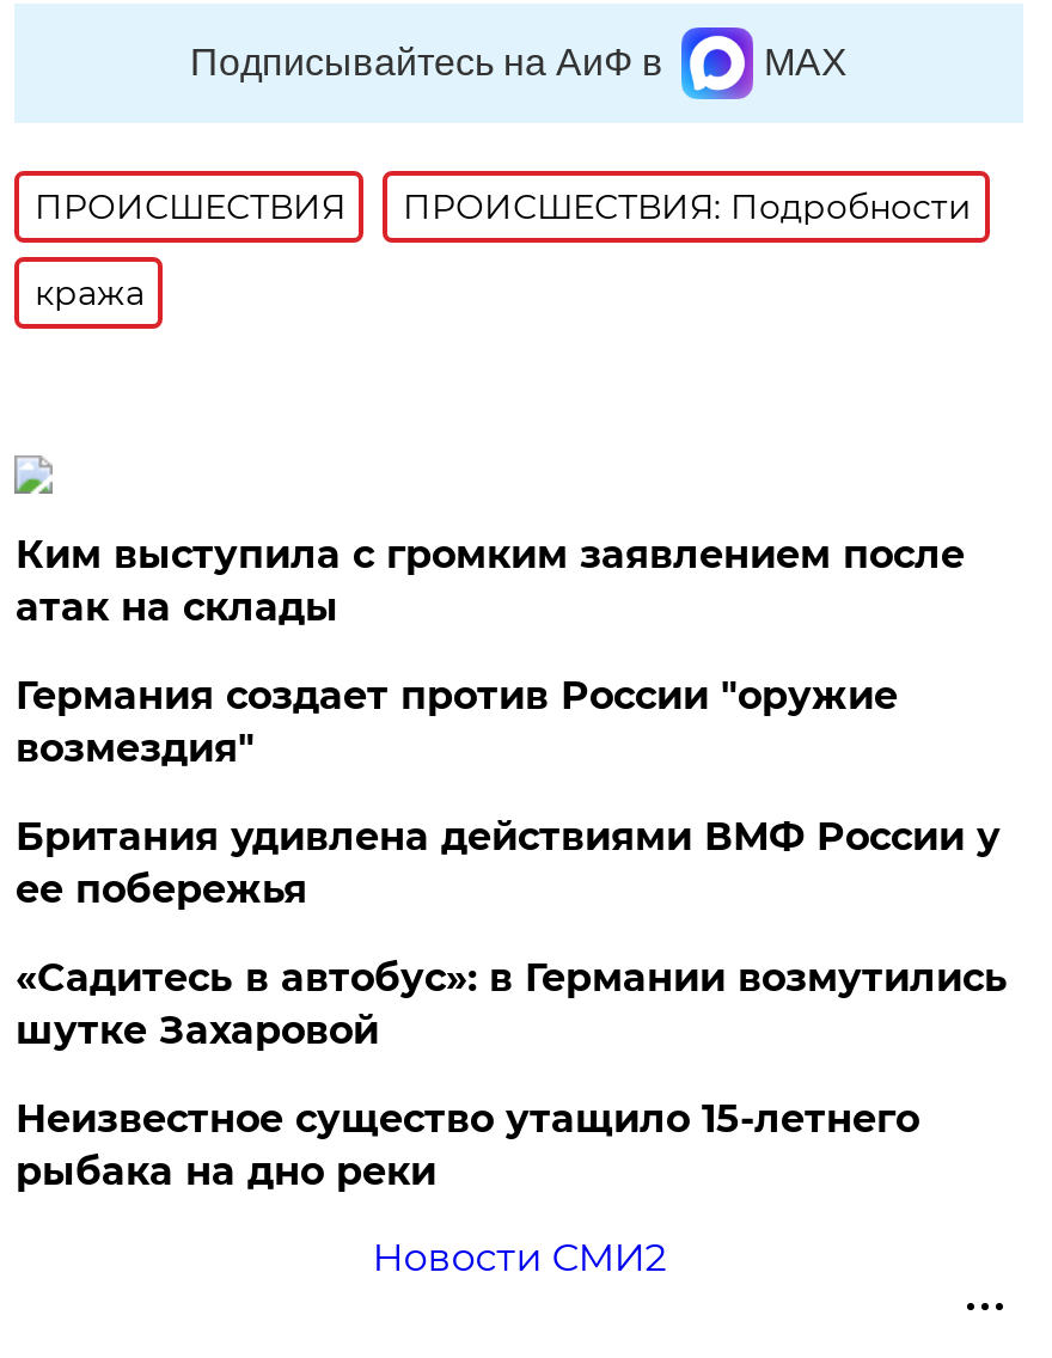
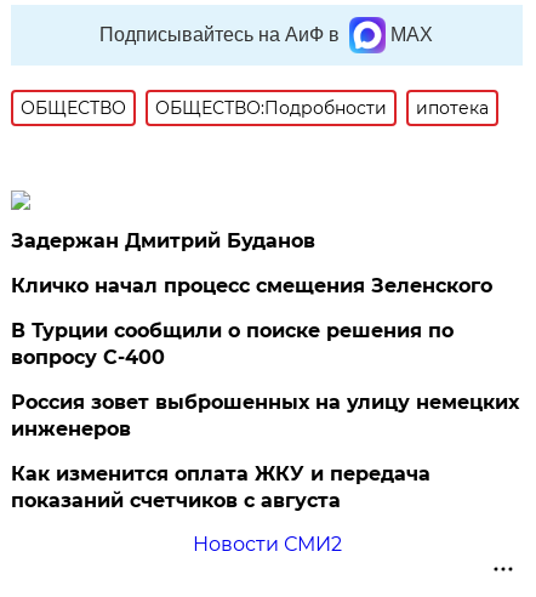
[34,186,972,315] ПРОИСШЕСТВИЯ | ПРОИСШЕСТВИЯ: Подробности | кража -> [21,97,489,119] ОБЩЕСТВО | ОБЩЕСТВО:Подробности | ипотека
[15,532,1008,1195] Ким выступила с громким заявлением после | атак на склады | Германия создает против России "оружие | возмездия" | Британия удивлена действиями ВМФ России у | ее побережья | «Садитесь в автобус»: в Германии возмутились | шутке Захаровой | Неизвестное существо утащило 15-летнего | рыбака на дно реки -> [11,230,520,512] Задержан Дмитрий Буданов | Кличко начал процесс смещения Зеленского | В Турции сообщили о поиске решения по | вопросу С-400 | Россия зовет выброшенных на улицу немецких | инженеров | Как изменится оплата ЖКУ и передача | показаний счетчиков с августа

